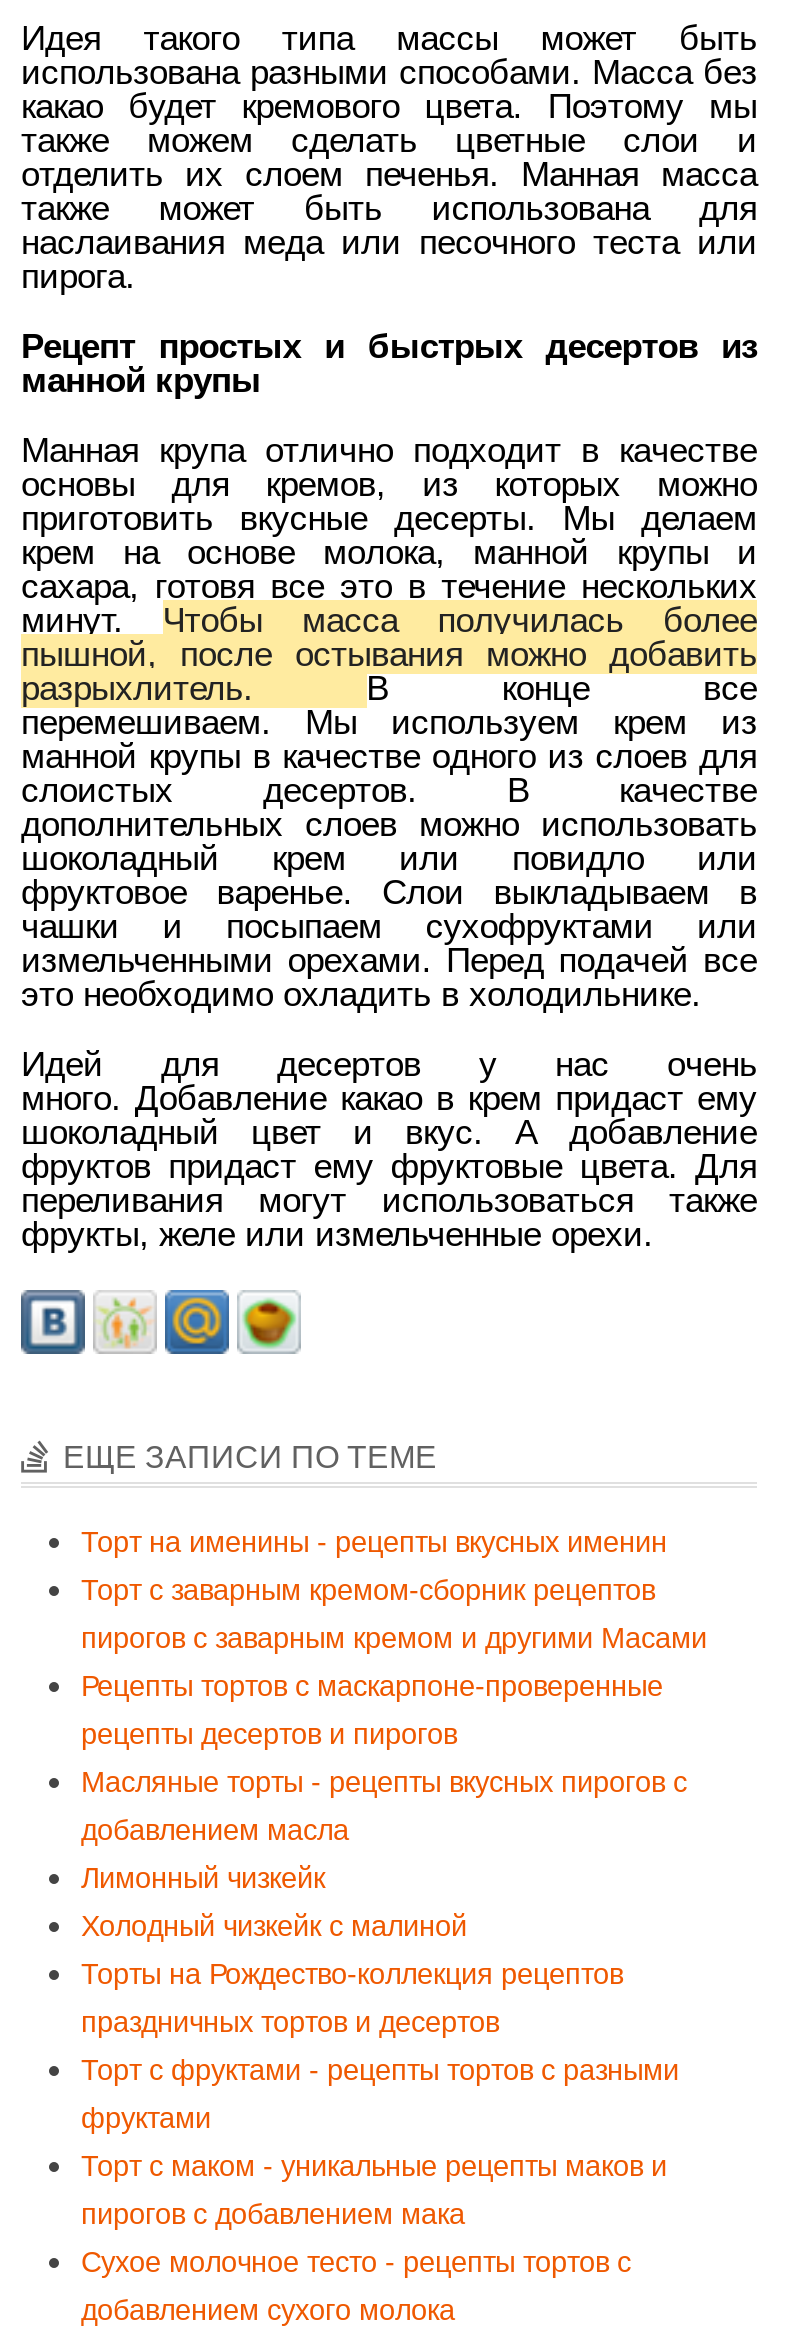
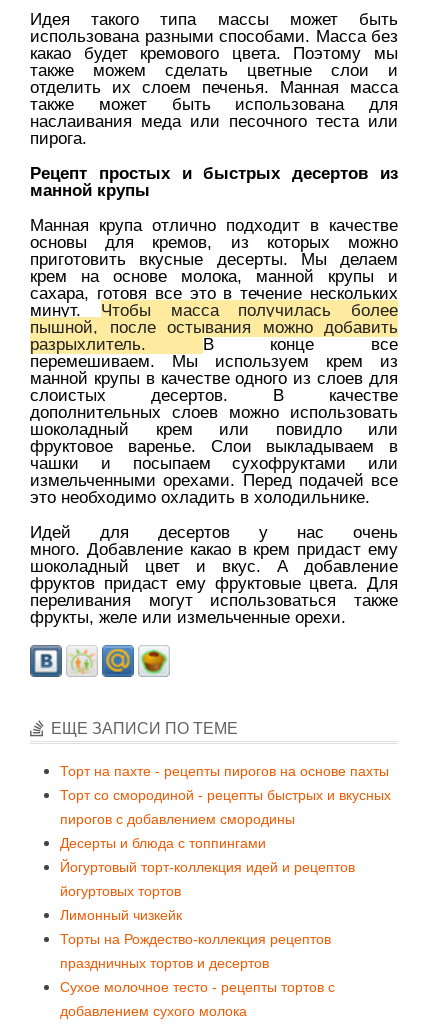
[81,1525,707,1845] Торт на именины - рецепты вкусных именин | Торт с заварным кремом-сборник рецептов | пирогов с заварным кремом и другими Масами | Рецепты тортов с маскарпоне-проверенные | рецепты десертов и пирогов | Масляные торты - рецепты вкусных пирогов с | добавлением масла -> [60,763,391,899] Торт на пахте - рецепты пирогов на основе пахты | Торт со смородиной - рецепты быстрых и вкусных | пирогов с добавлением смородины | Десерты и блюда с топпингами | Йогуртовый торт-коллекция идей и рецептов | йогуртовых тортов
[81,1909,467,1941] Холодный чизкейк с малиной -> none
[81,2053,679,2229] Торт с фруктами - рецепты тортов с разными | фруктами | Торт с маком - уникальные рецепты маков и | пирогов с добавлением мака -> none

